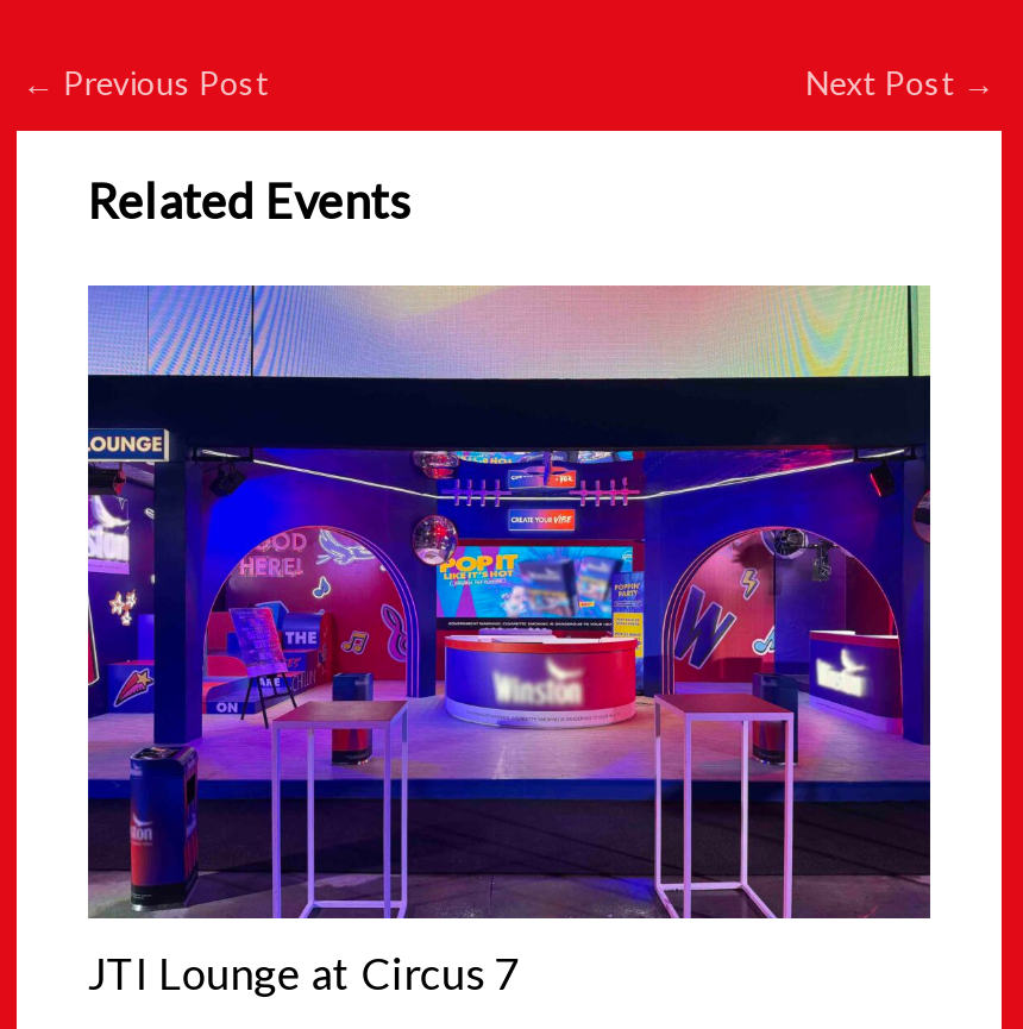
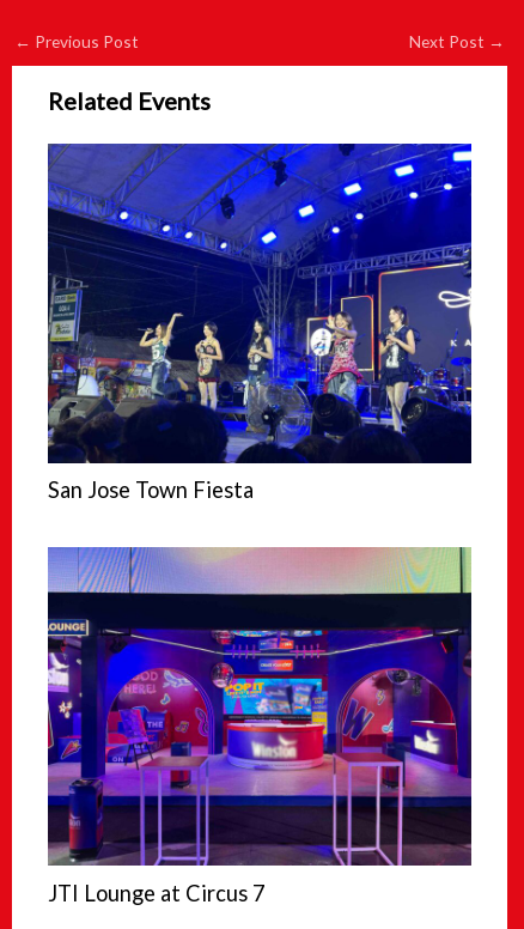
none -> [47,142,473,503] [image] | San Jose Town Fiesta

